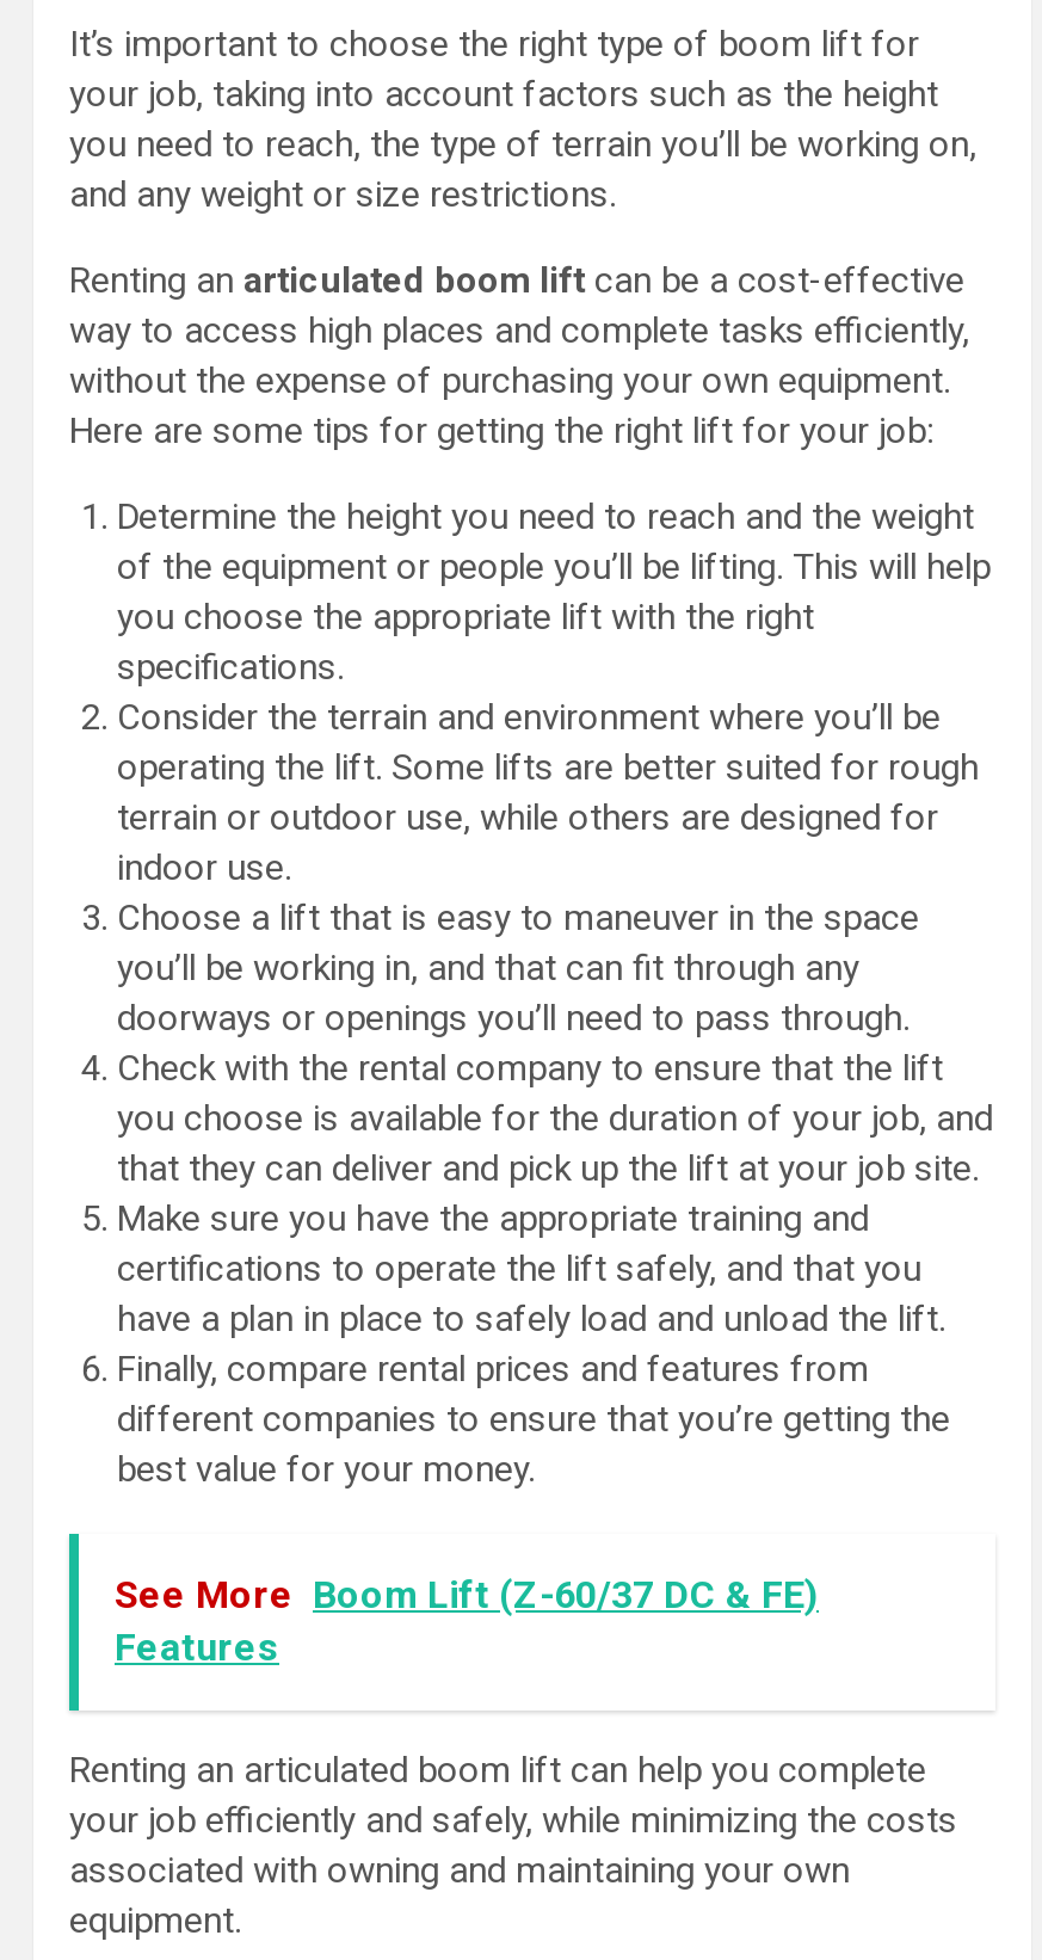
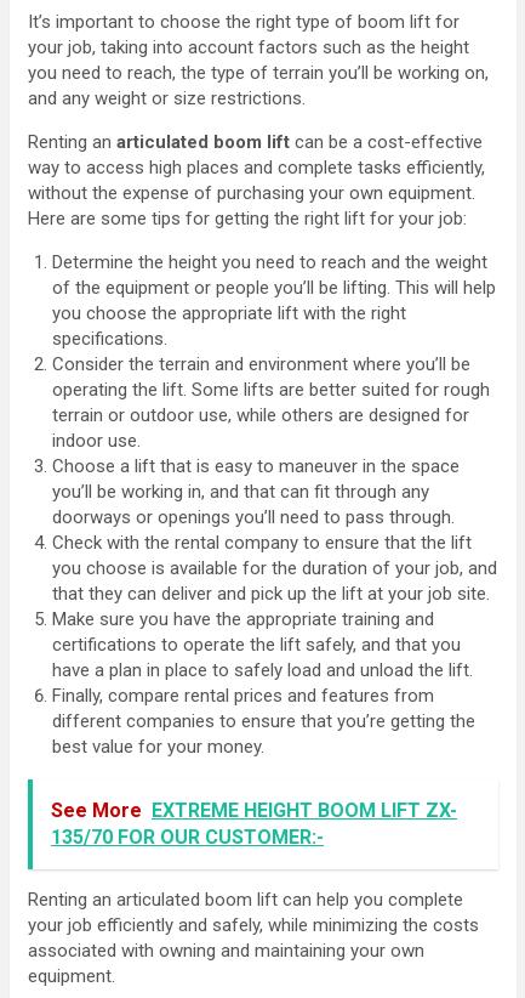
[115,1572,819,1669] See More Boom Lift (Z-60/37 DC & FE) | Features -> [51,799,457,848] See More EXTREME HEIGHT BOOM LIFT ZX- | 135/70 FOR OUR CUSTOMER:-

